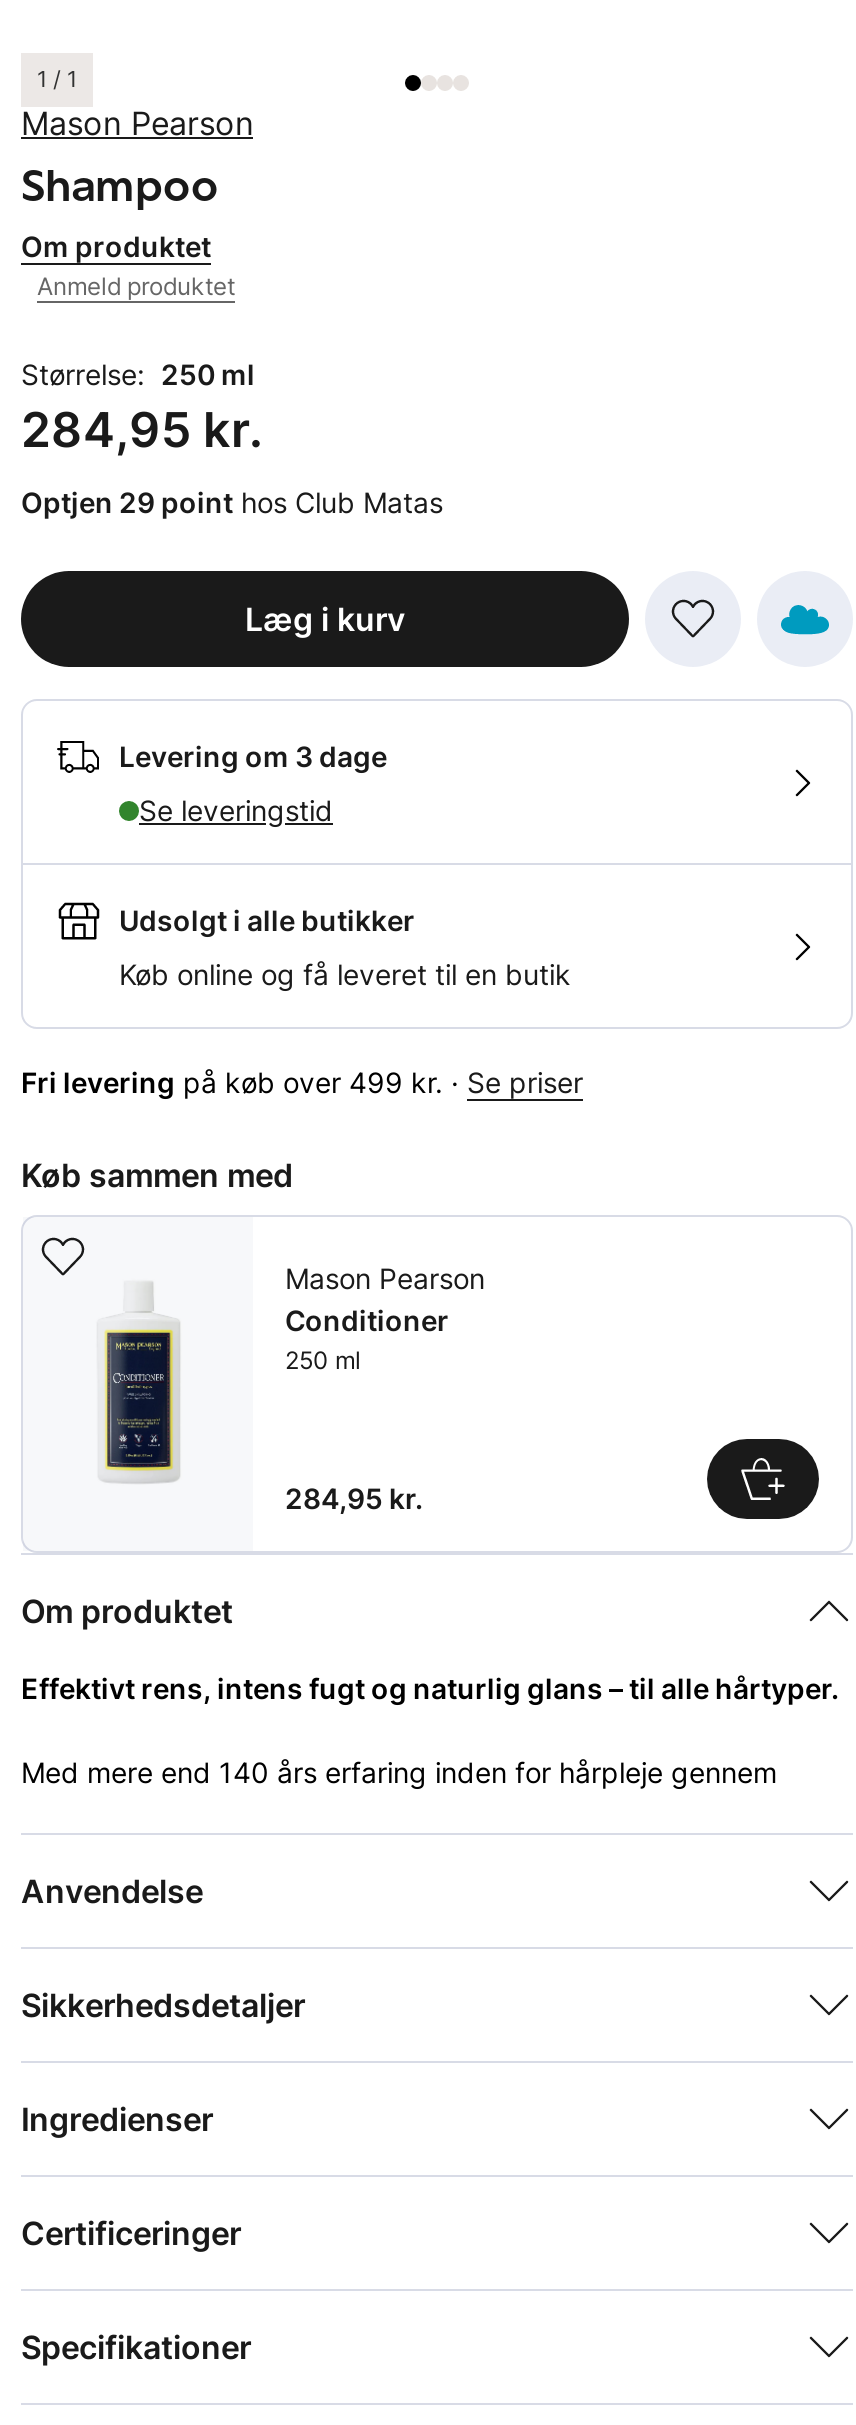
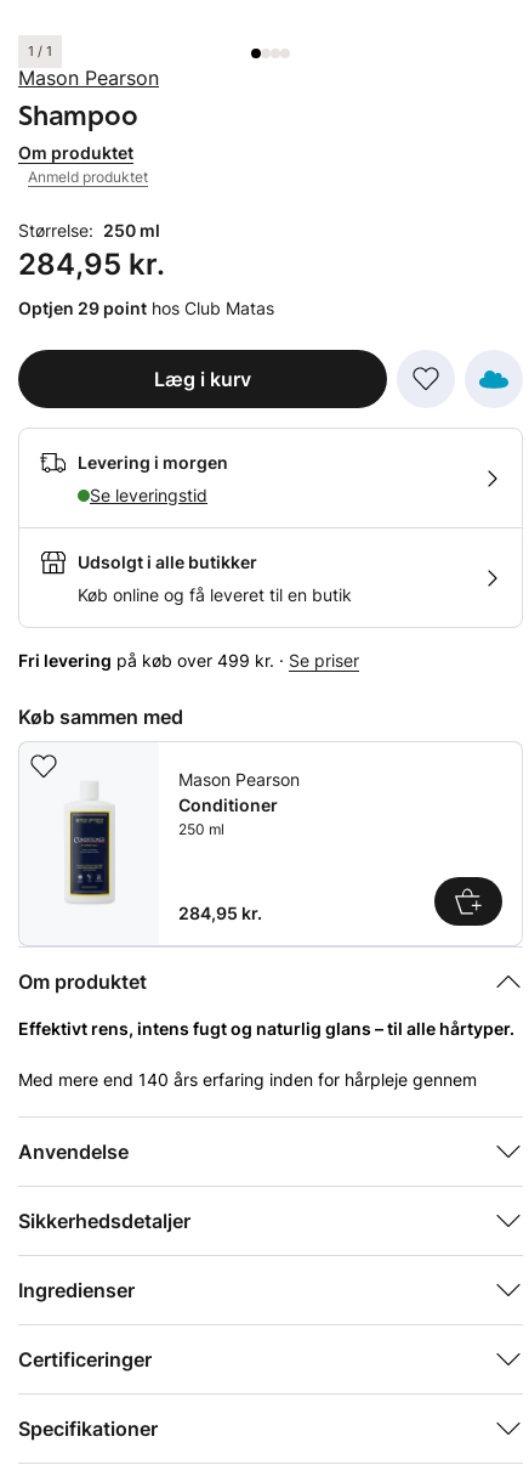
[119,739,387,773] Levering om 3 dage -> [78,452,228,473] Levering i morgen

